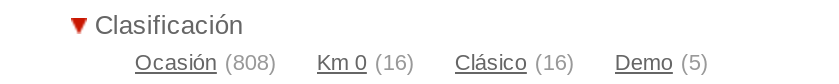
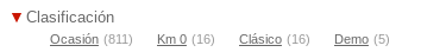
[135,51,709,75] Ocasión (808) Km 0 (16) Clásico (16) Demo (5) -> [50,32,390,47] Ocasión (811) Km 0 (16) Clásico (16) Demo (5)

